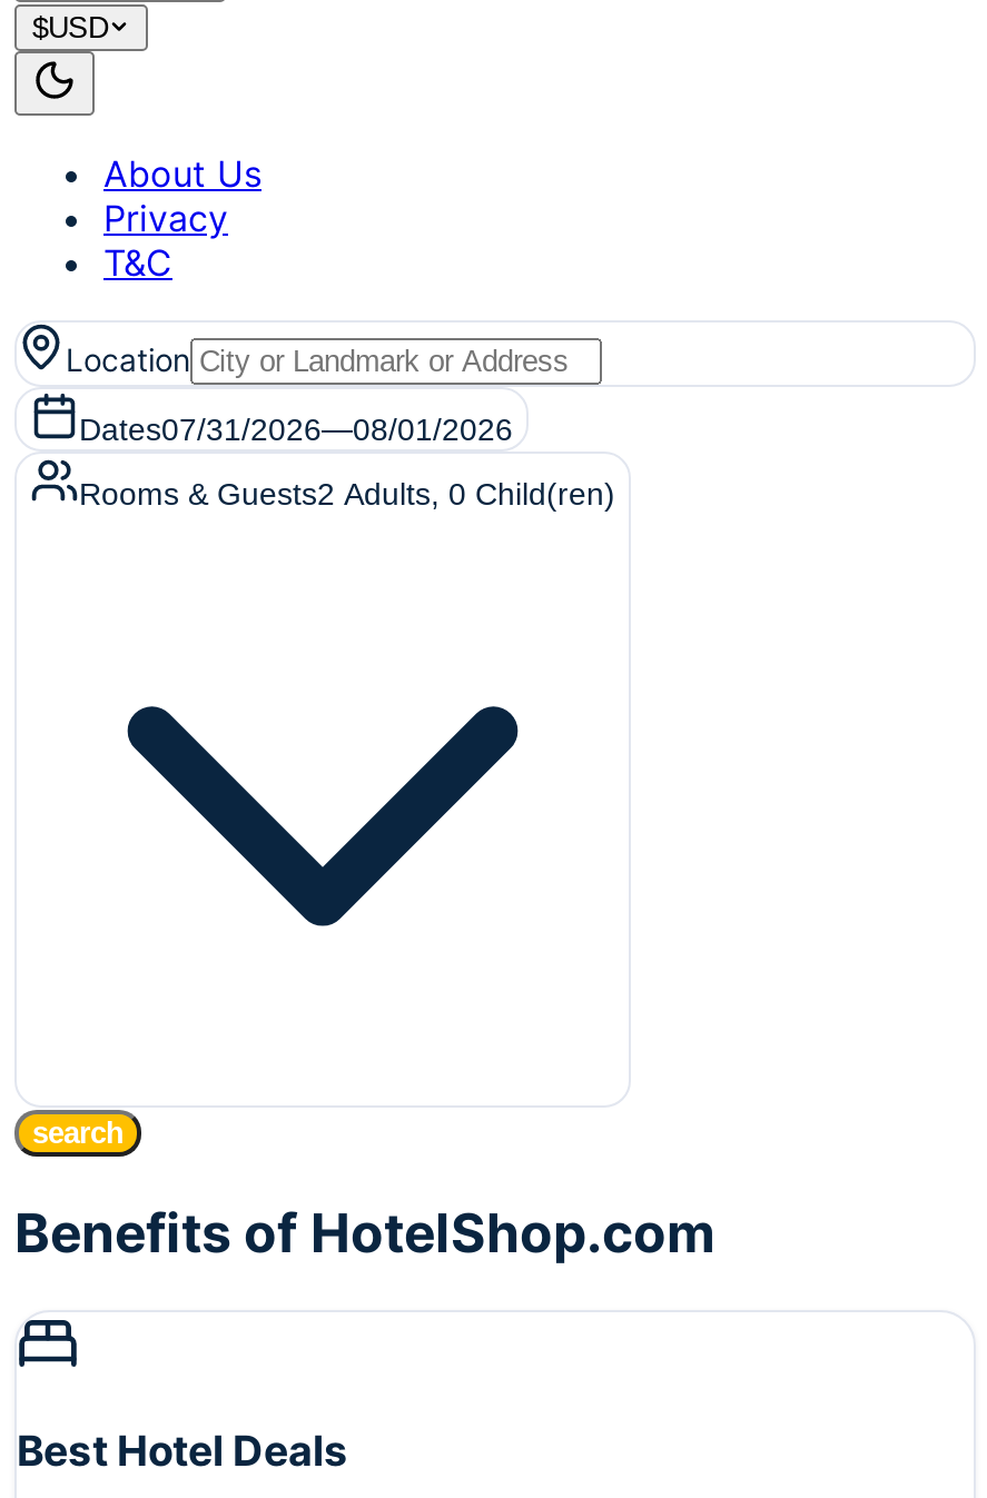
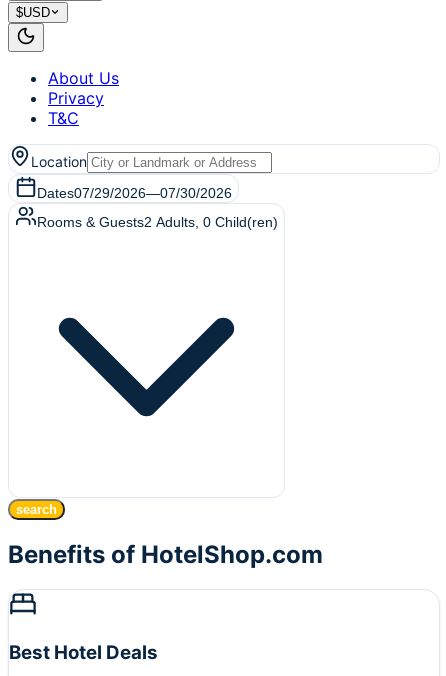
[79,411,513,447] Dates07/31/2026—08/01/2026 -> [37,185,232,201] Dates07/29/2026—07/30/2026

